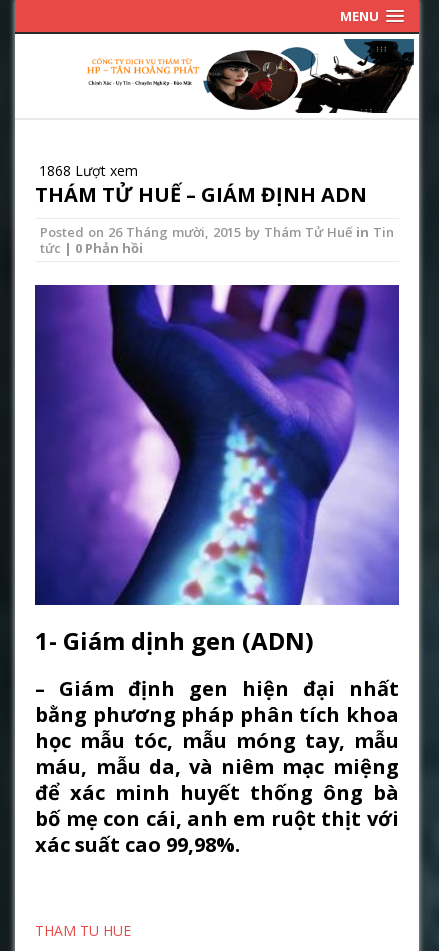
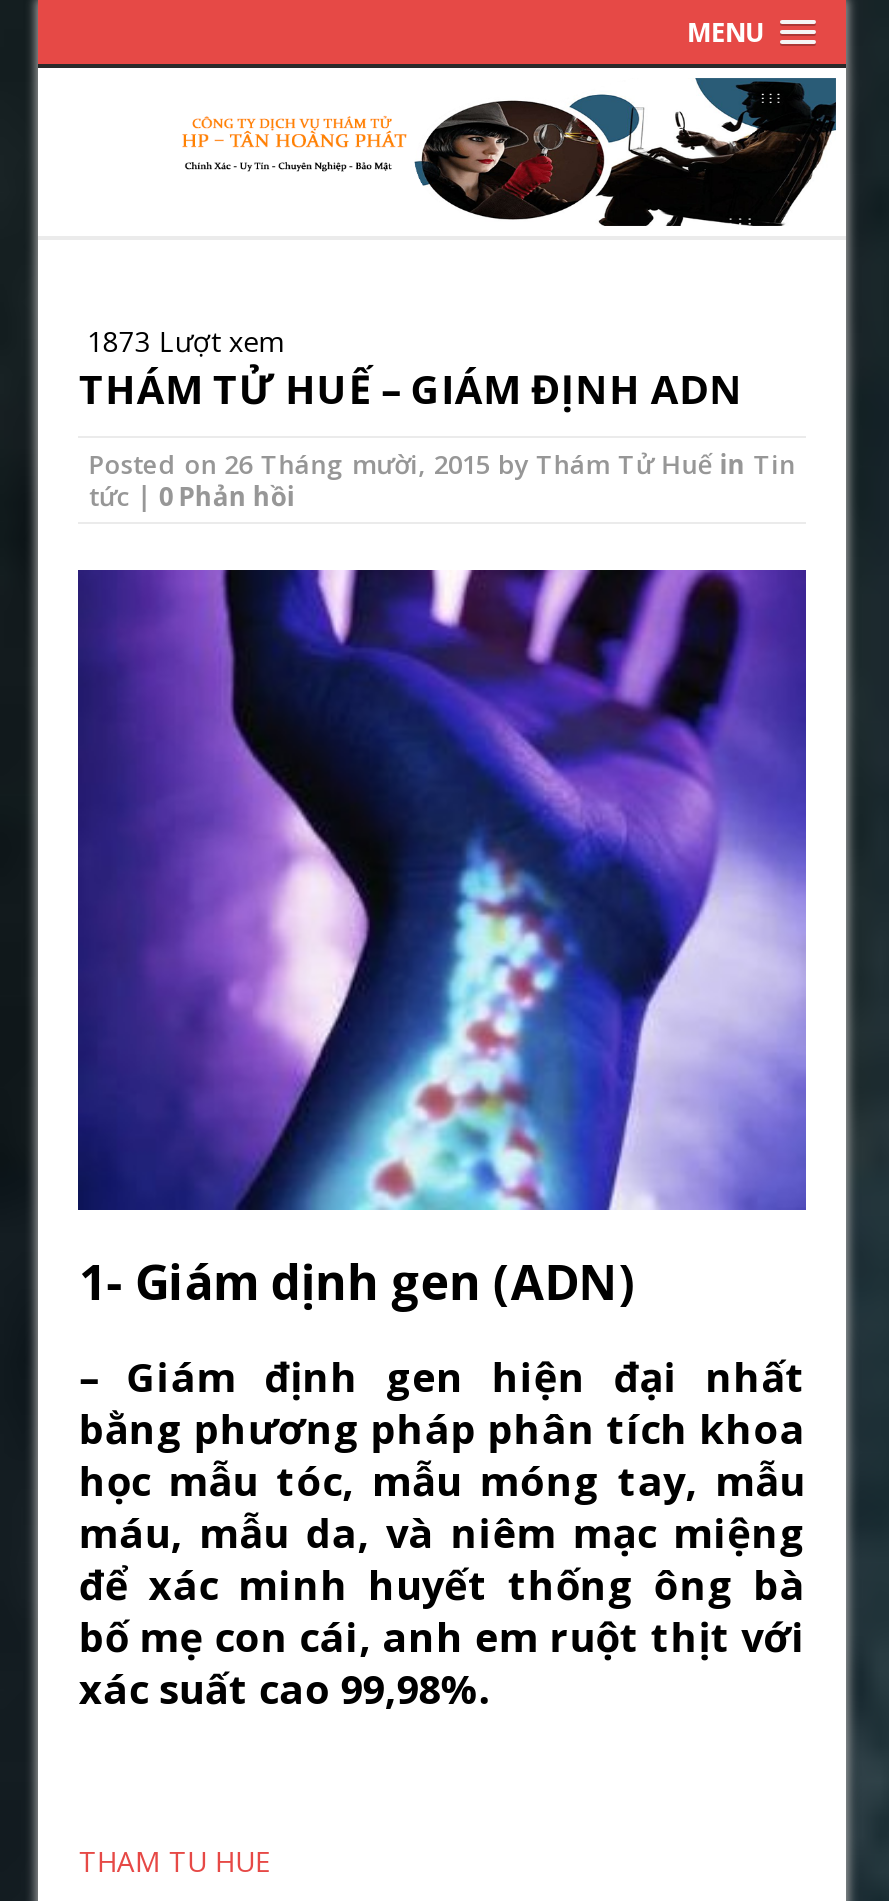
[35,161,138,180] 1868 Lượt xem -> [79,322,285,360] 1873 Lượt xem

